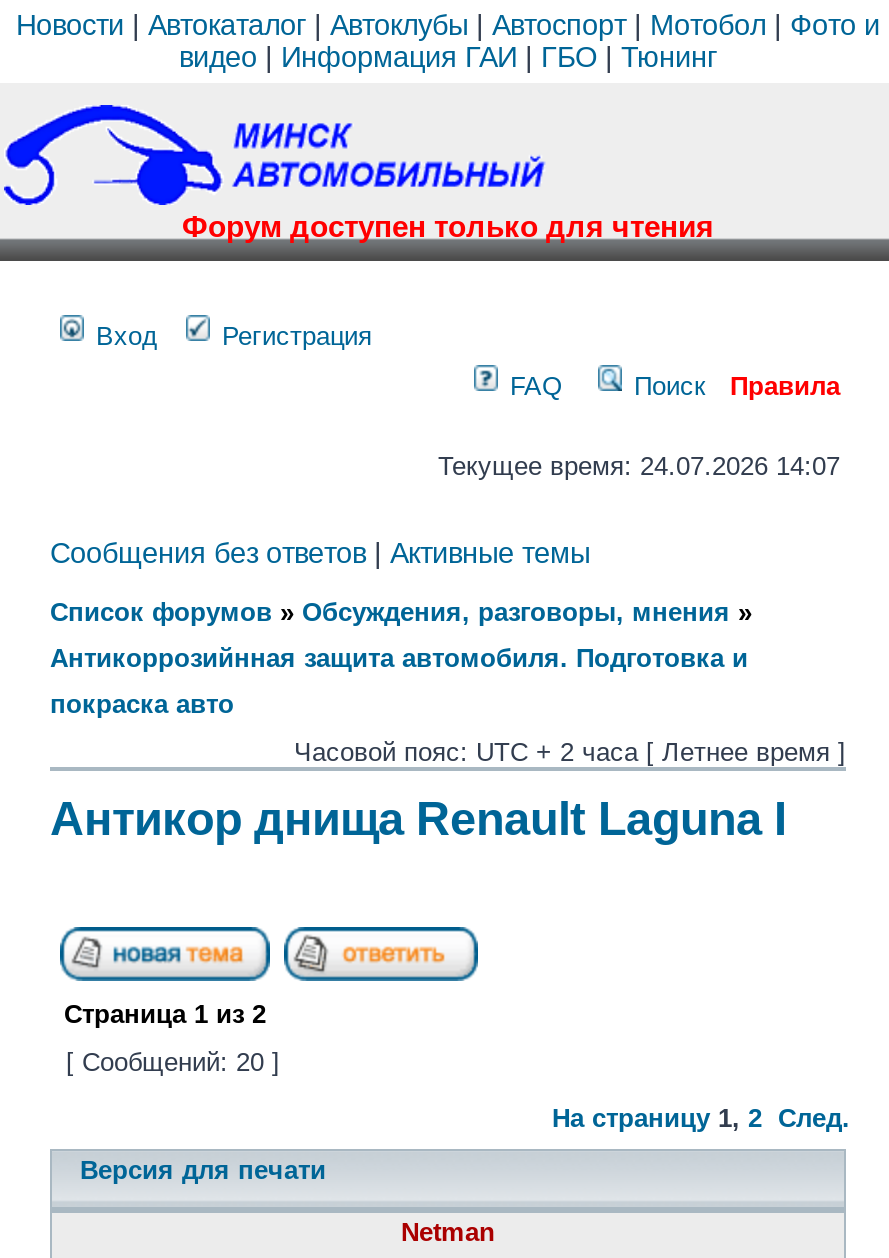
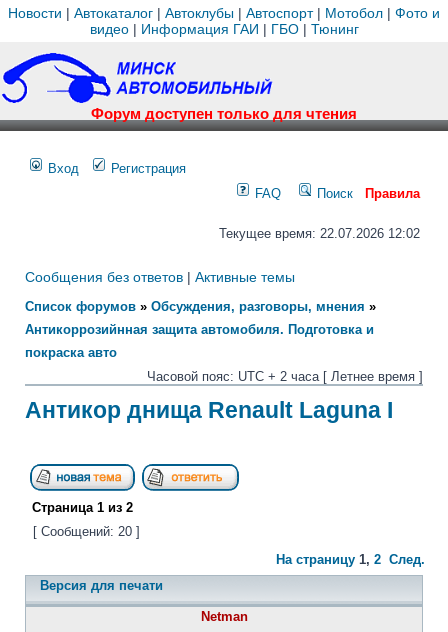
[438,451,840,481] Текущее время: 24.07.2026 14:07 -> [219,226,420,241] Текущее время: 22.07.2026 12:02

